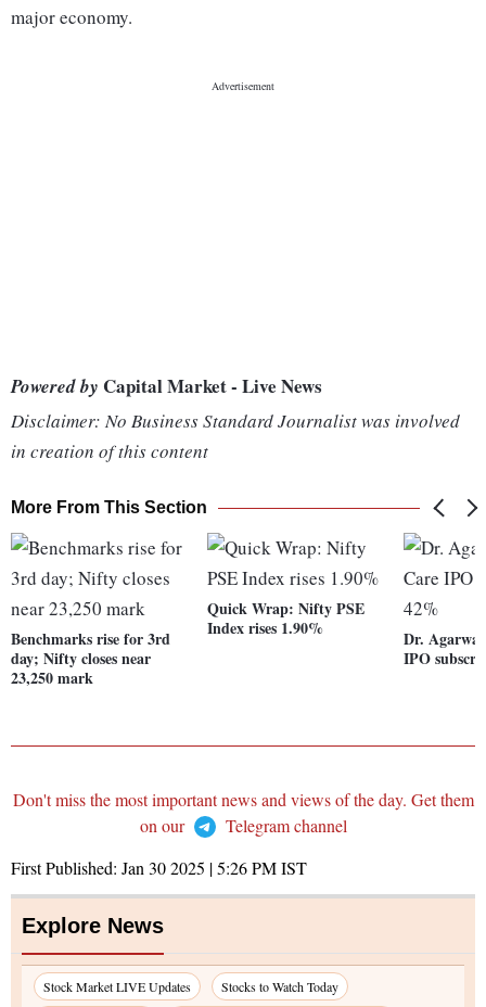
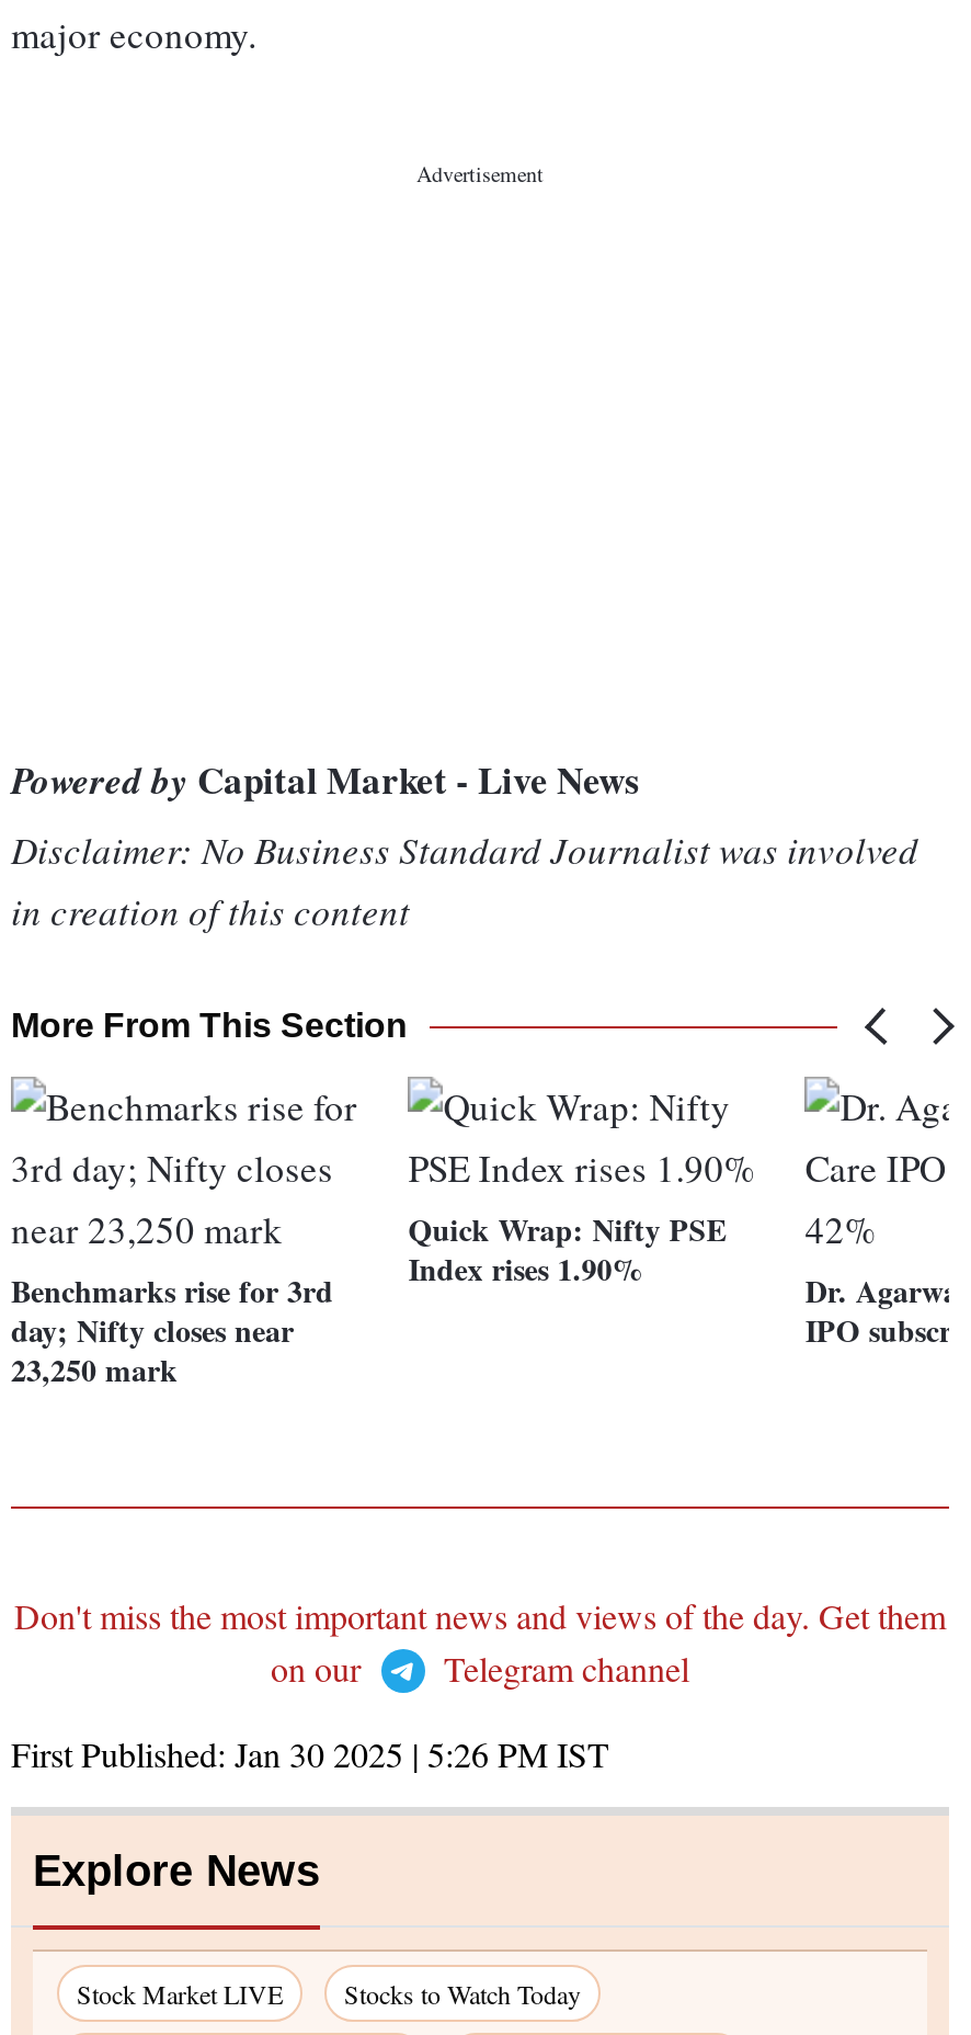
[43,978,191,995] Stock Market LIVE Updates -> [77,1976,283,2011] Stock Market LIVE

